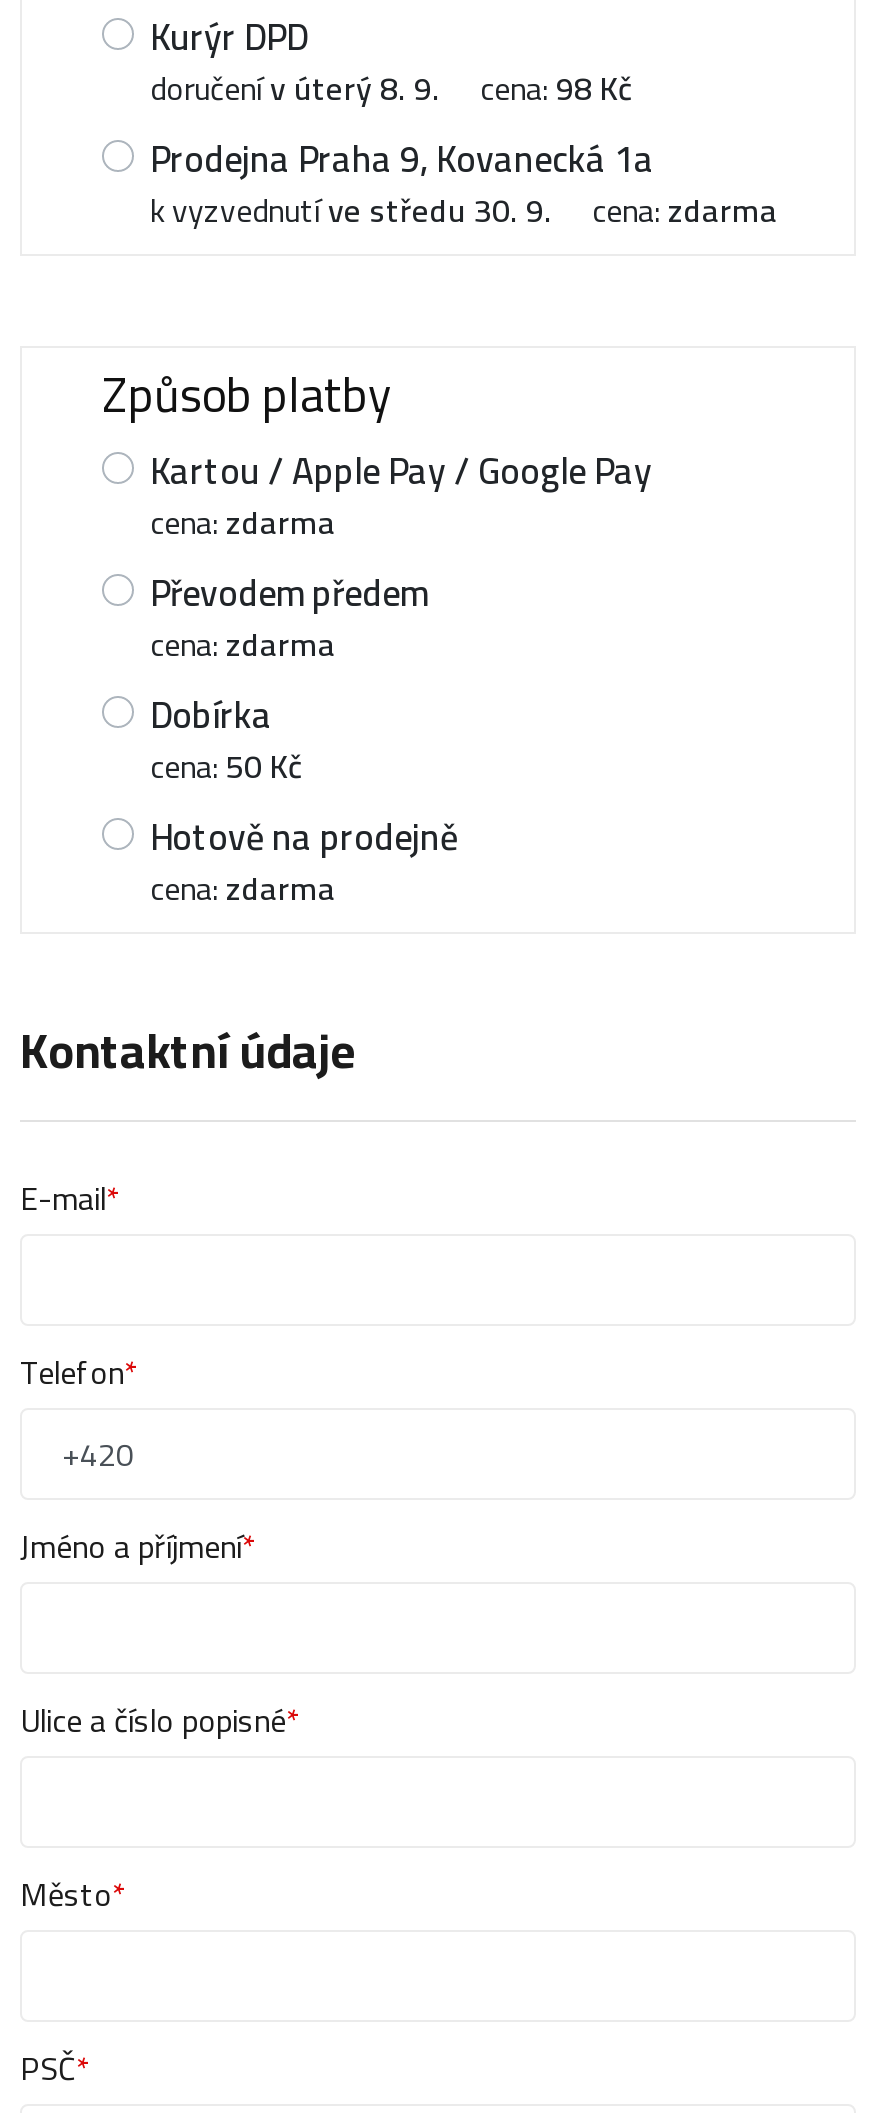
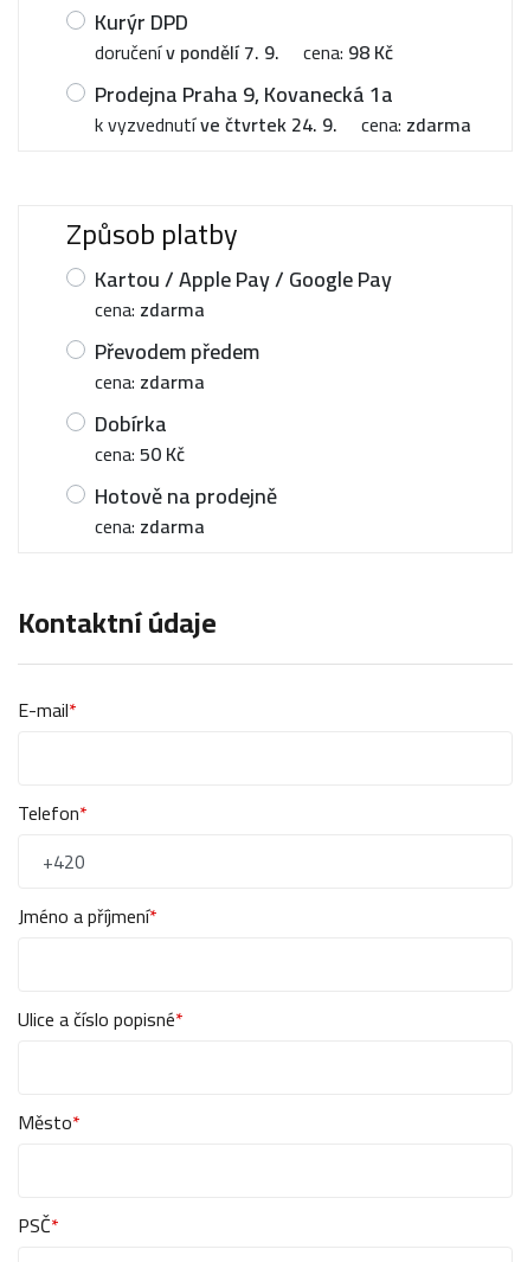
[150,58,632,118] doručenív úterý 8. 9. cena:98 Kč -> [95,34,393,70] doručenív pondělí 7. 9. cena:98 Kč
[150,180,778,240] k vyzvednutíve středu 30. 9. cena:zdarma -> [95,107,471,142] k vyzvednutíve čtvrtek 24. 9. cena:zdarma

